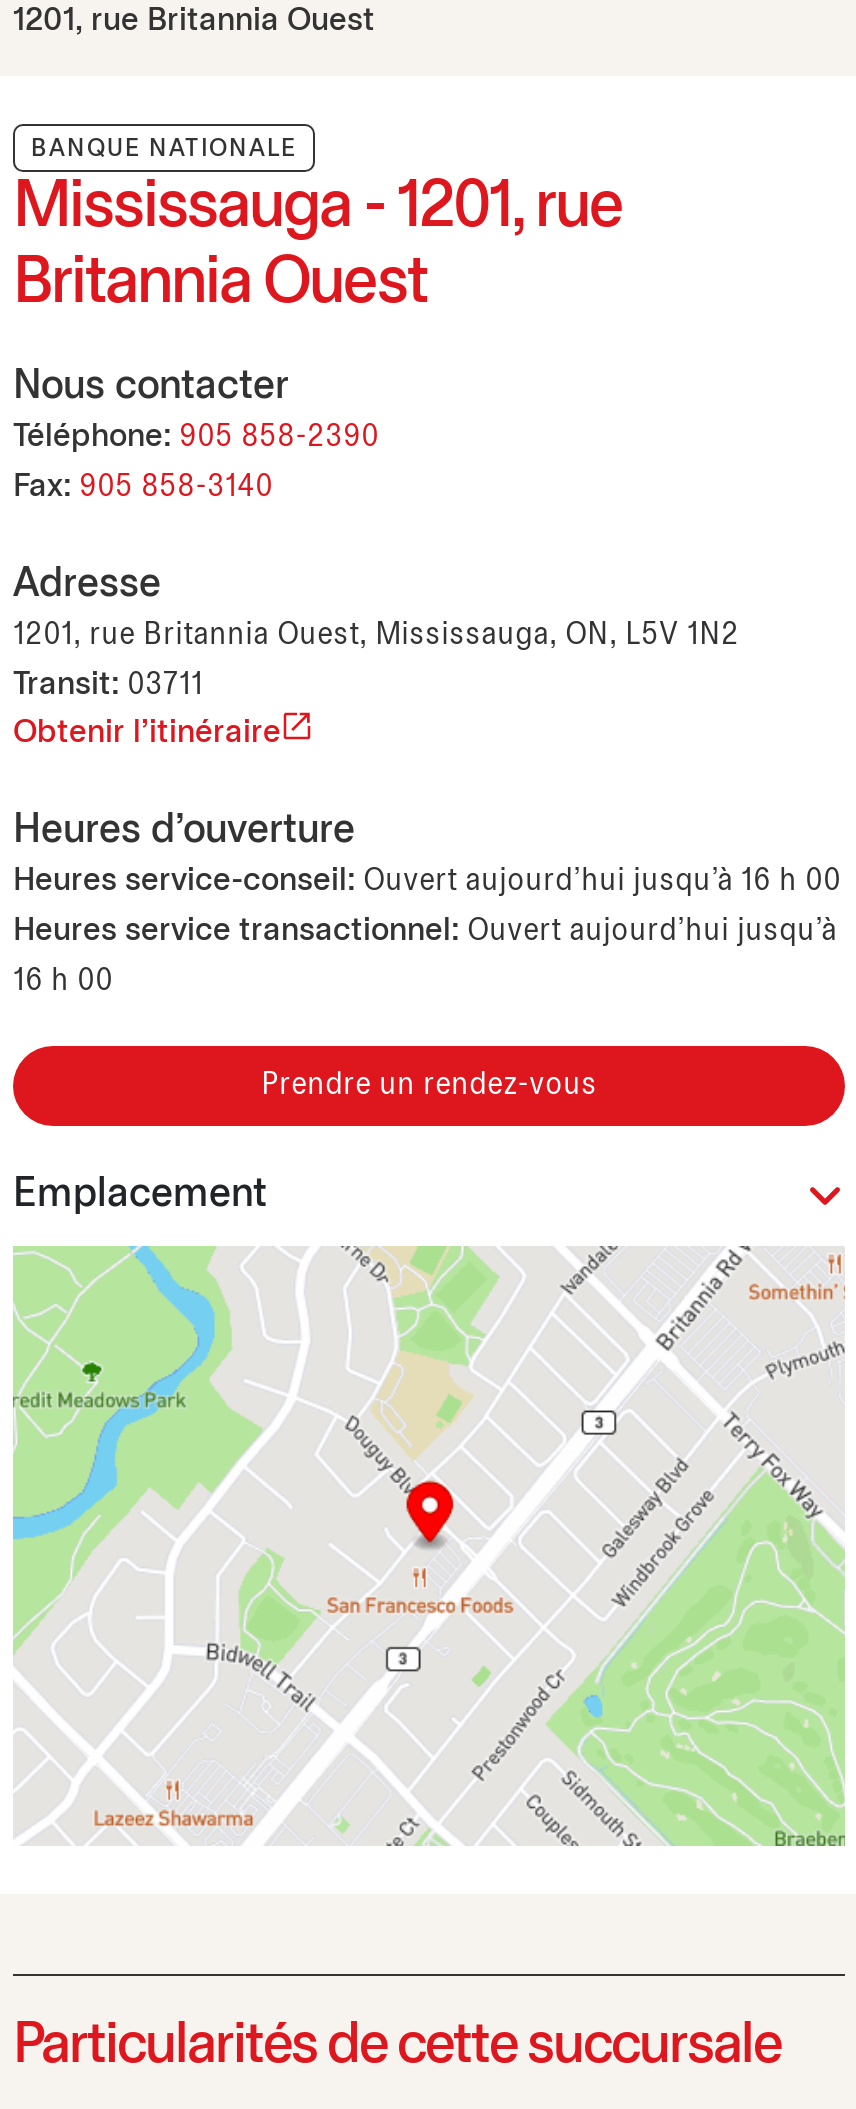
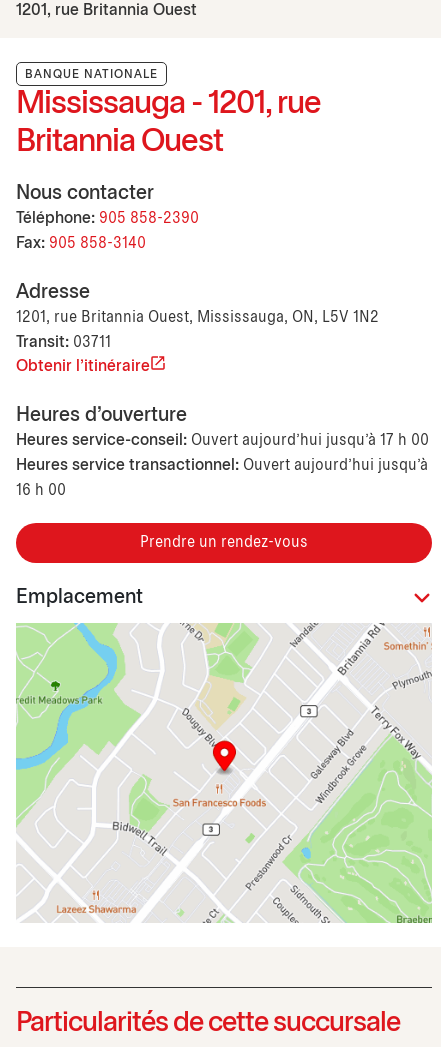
[13,865,841,895] Heures service-conseil: Ouvert aujourd’hui jusqu'à 16 h 00 -> [16,432,429,447] Heures service-conseil: Ouvert aujourd’hui jusqu'à 17 h 00

